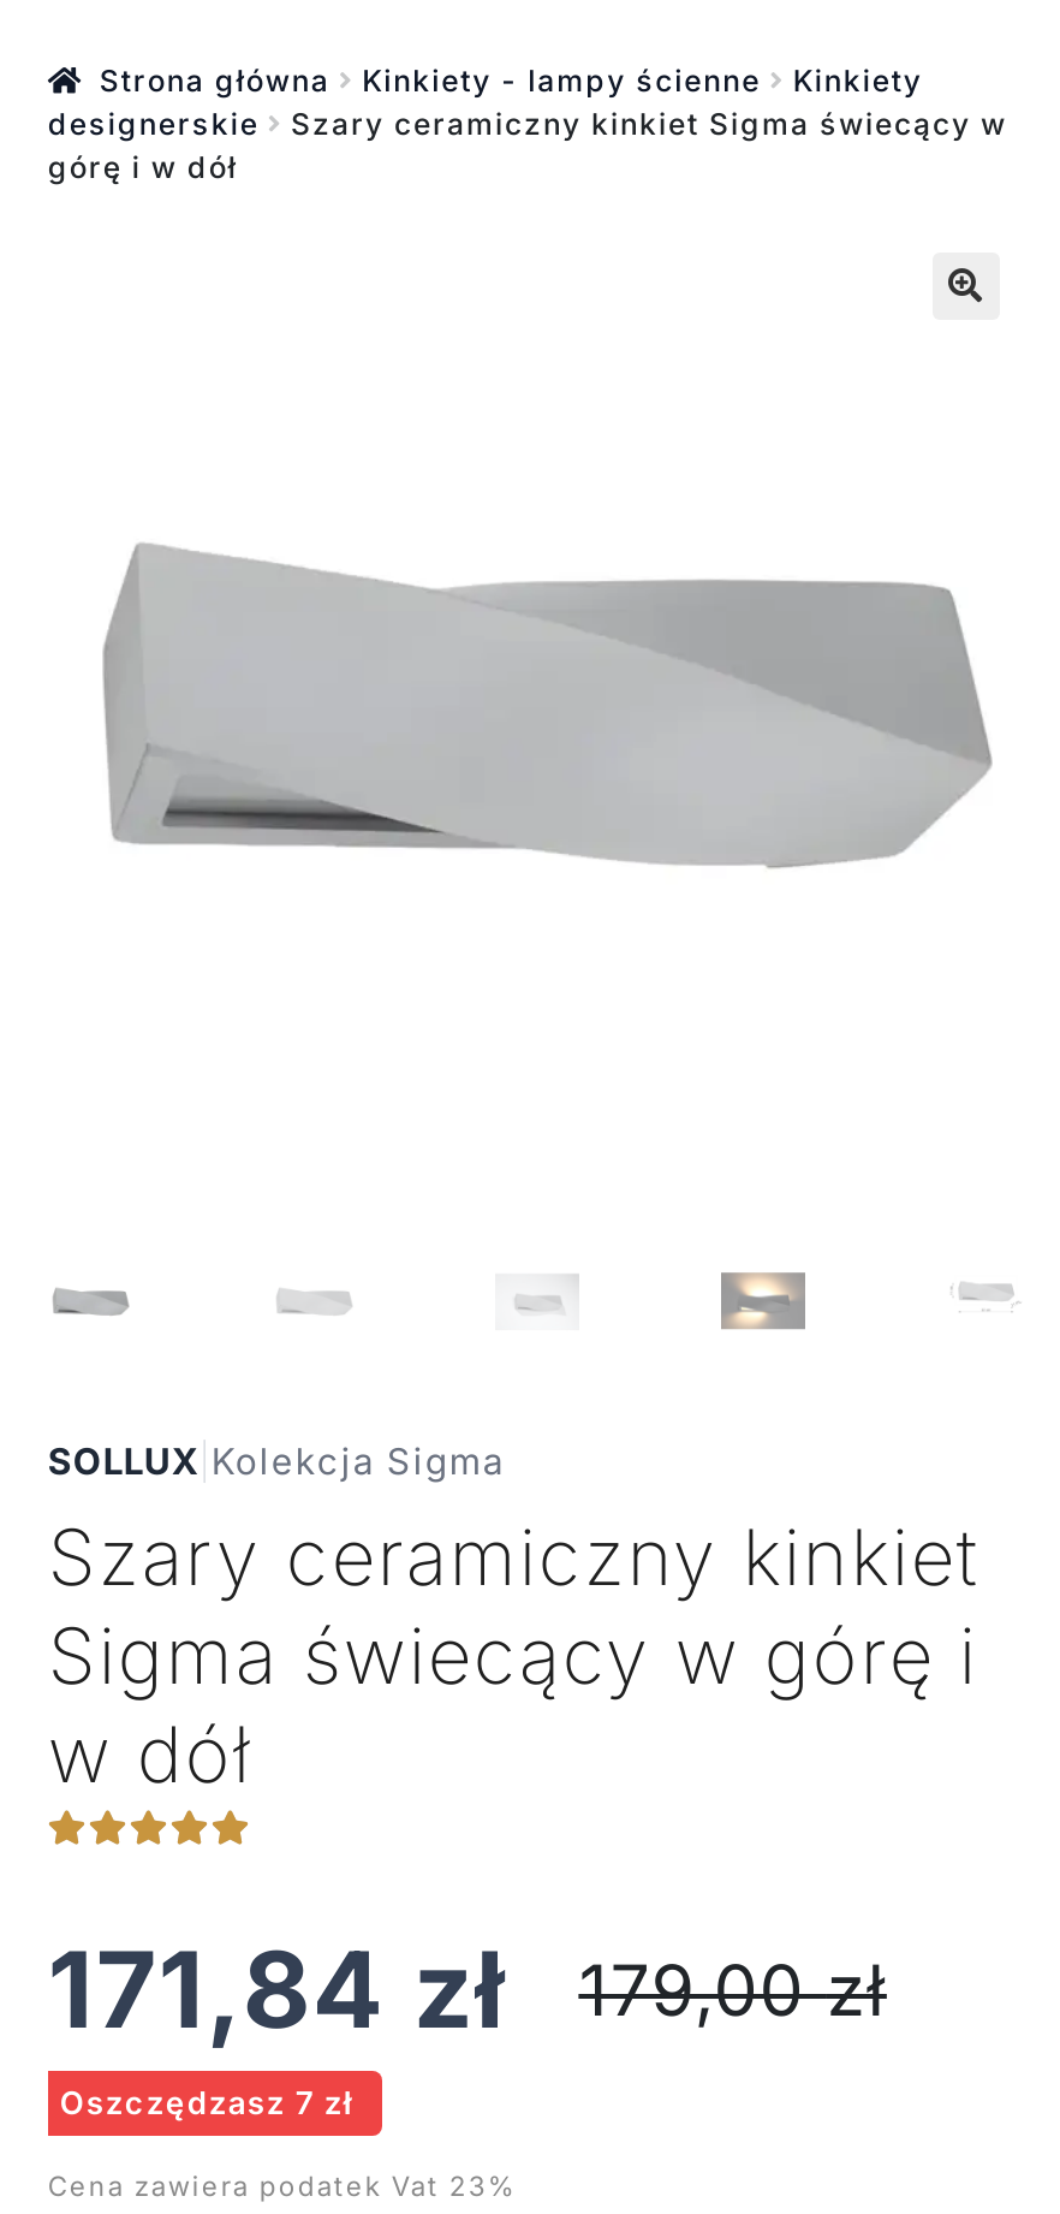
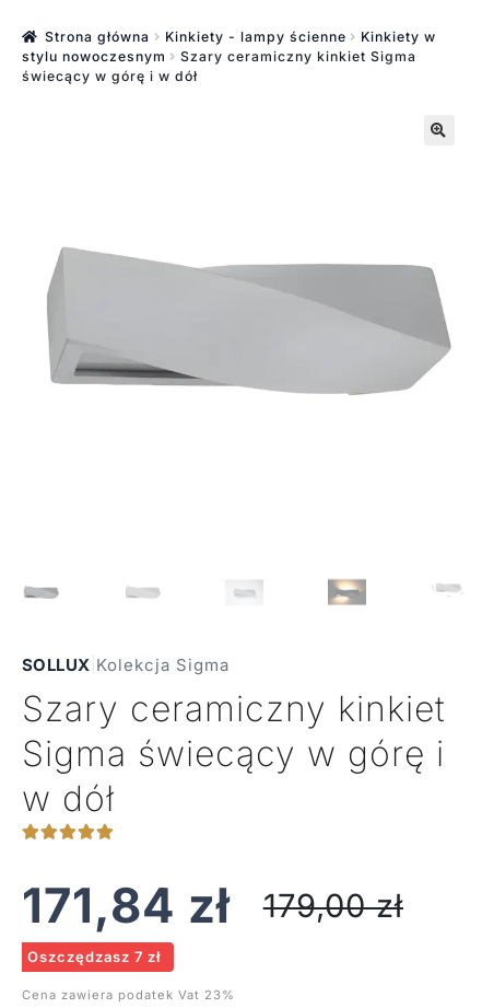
[48,63,1007,185] Kinkiety | designerskie | Szary ceramiczny kinkiet Sigma świecący w | górę i w dół -> [22,28,436,84] Kinkiety w | stylu nowoczesnym | Szary ceramiczny kinkiet Sigma | świecący w górę i w dół

